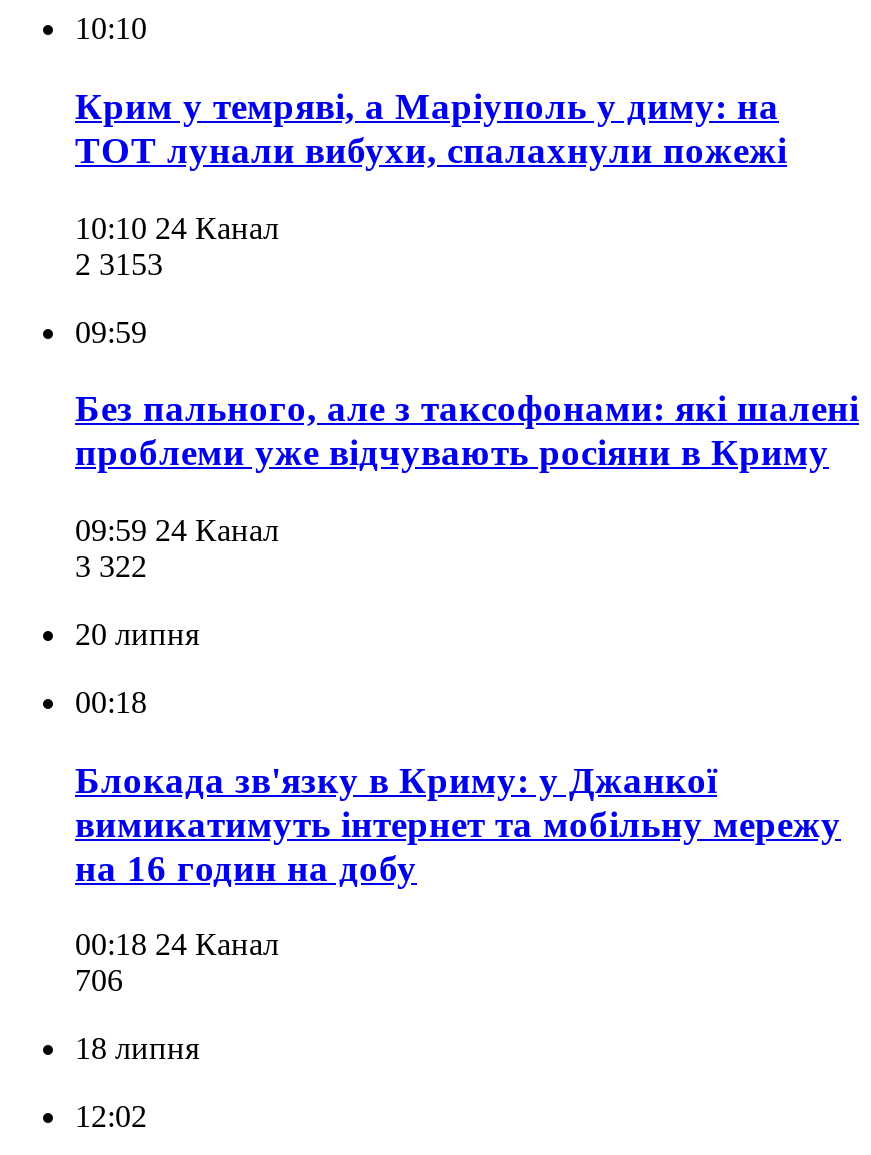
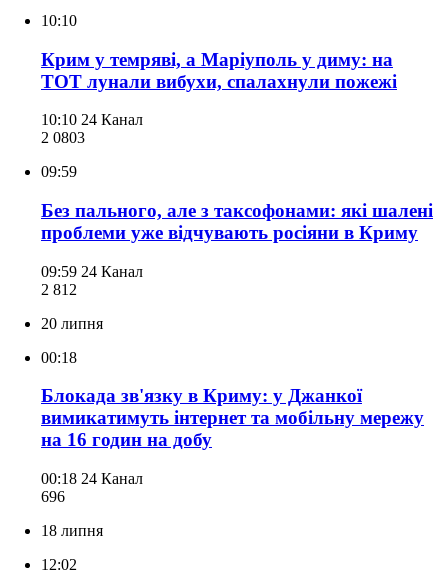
[75,246,163,280] 2 3153 -> [41,129,85,146] 2 0803
[75,549,147,583] 3 322 -> [41,281,77,298] 2 812
[75,963,123,997] 706 -> [41,488,65,505] 696

